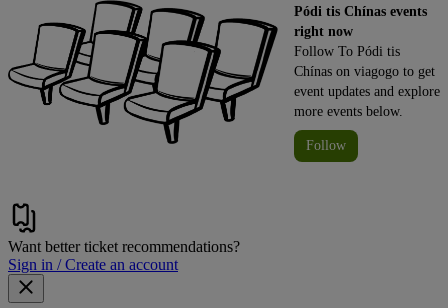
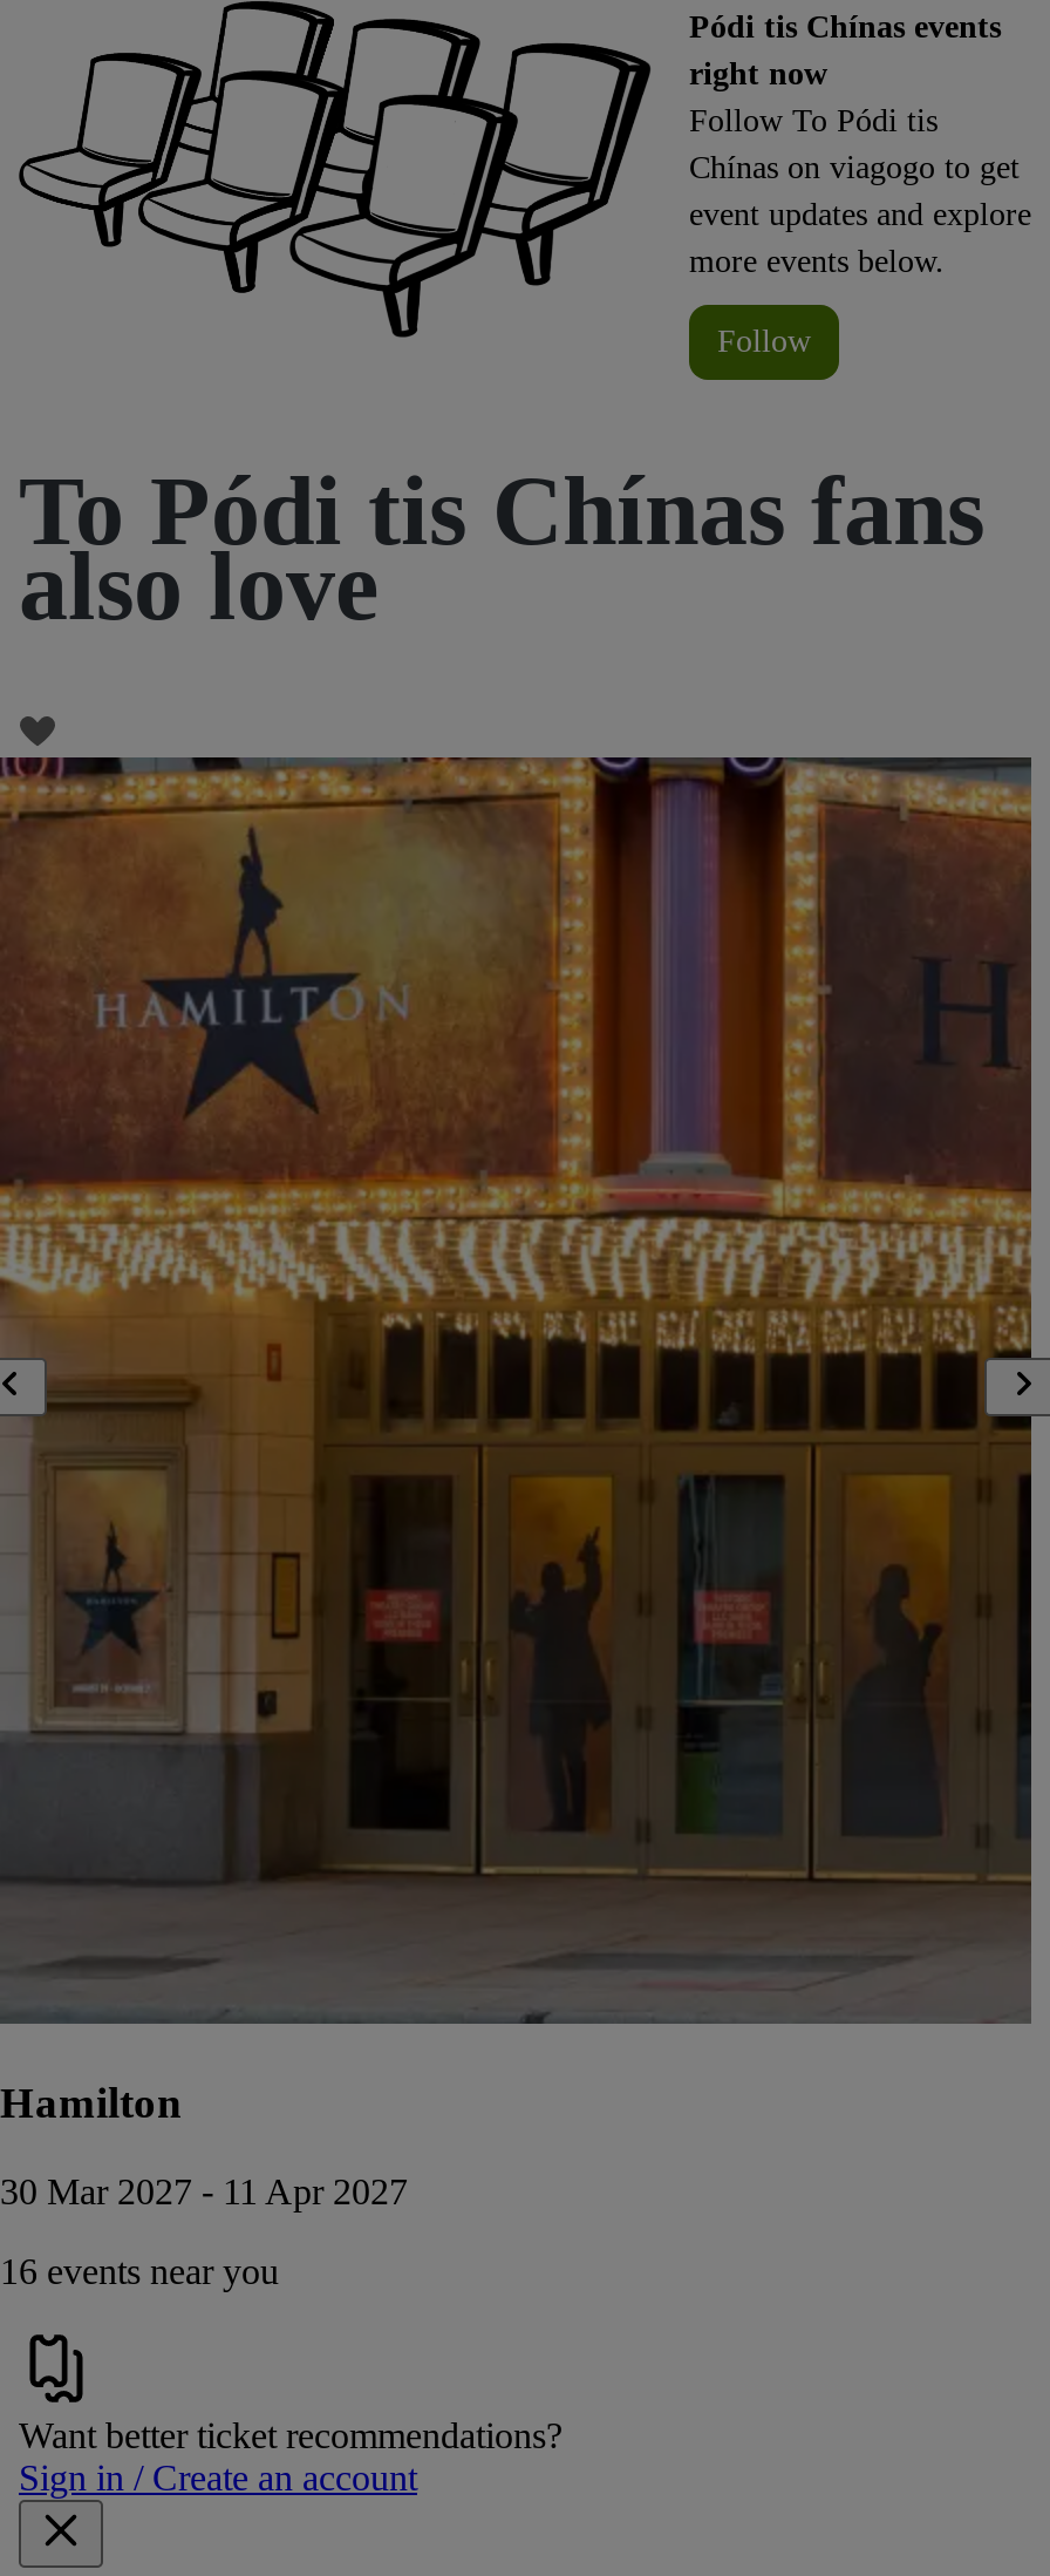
none -> [0,715,1043,2292] [image] | Hamilton | 30 Mar 2027 - 11 Apr 2027 | 16 events near you
none -> [19,457,984,640] To Pódi tis Chínas fans | also love

